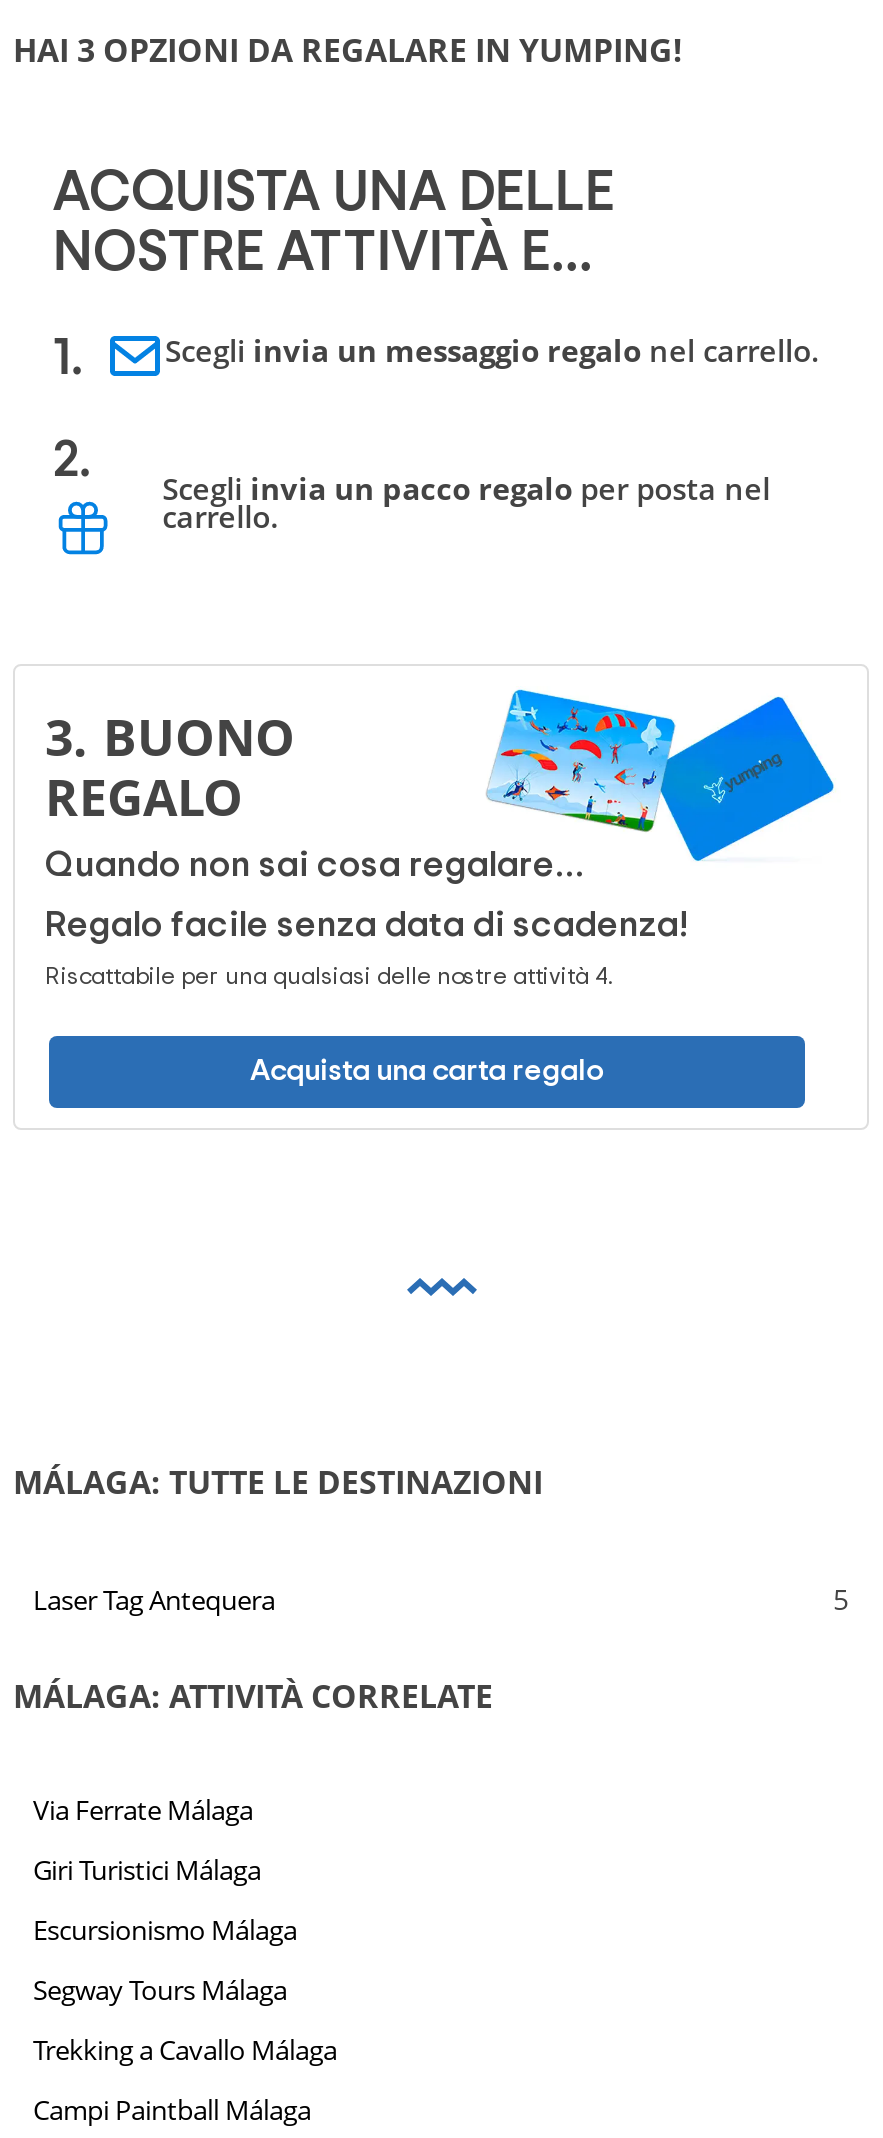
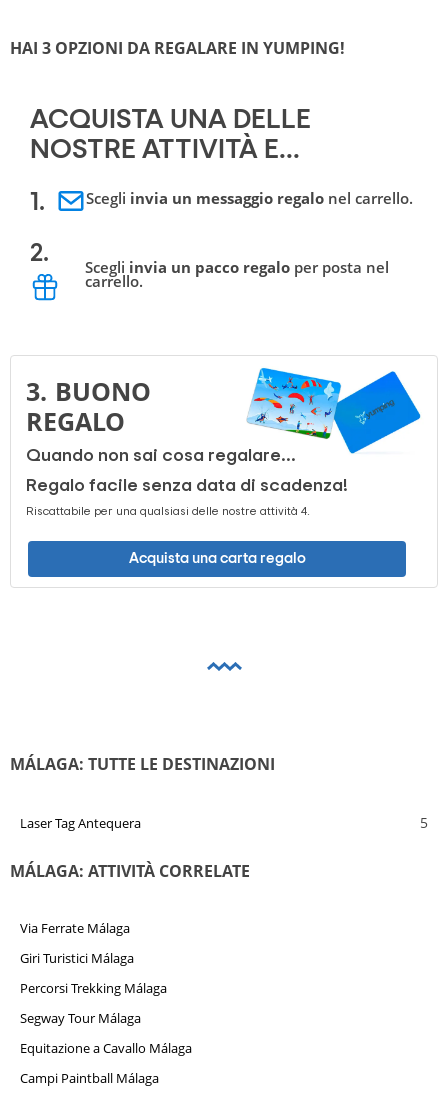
[33,1913,297,1949] Escursionismo Málaga -> [20,979,167,997] Percorsi Trekking Málaga
[33,1973,287,2009] Segway Tours Málaga -> [20,1009,141,1027] Segway Tour Málaga
[33,2033,337,2069] Trekking a Cavallo Málaga -> [20,1039,192,1057] Equitazione a Cavallo Málaga

